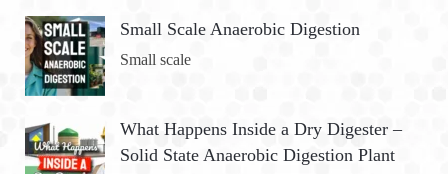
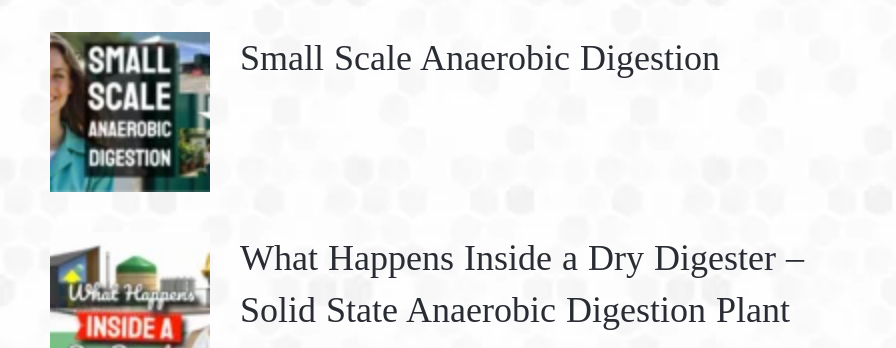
[120,51,191,68] Small scale -> none

